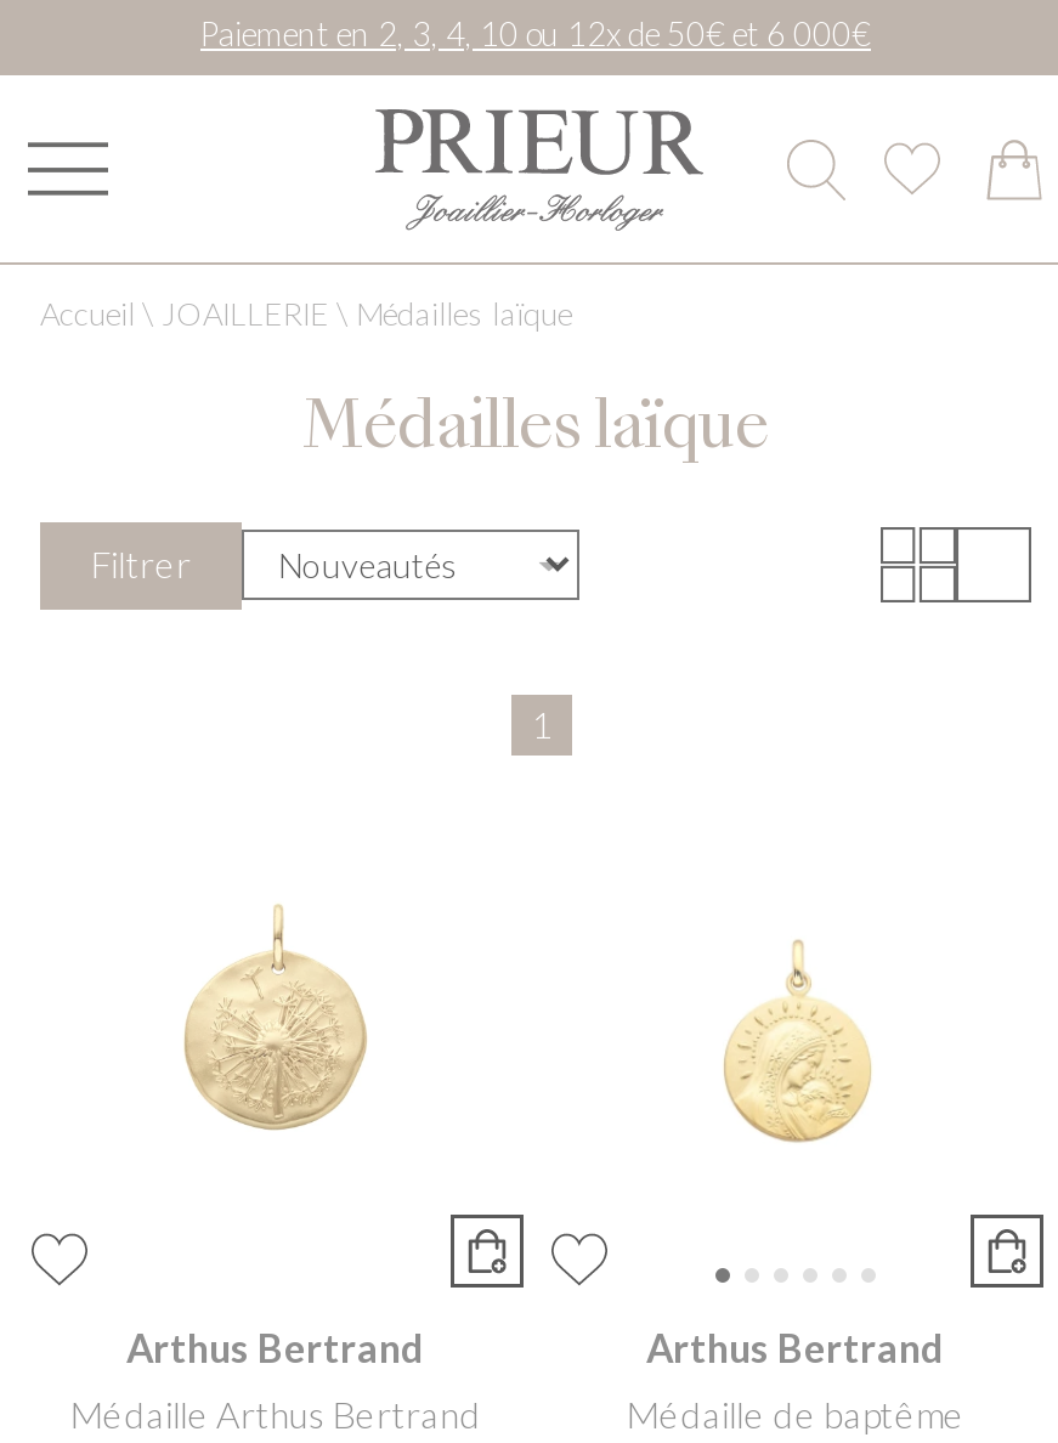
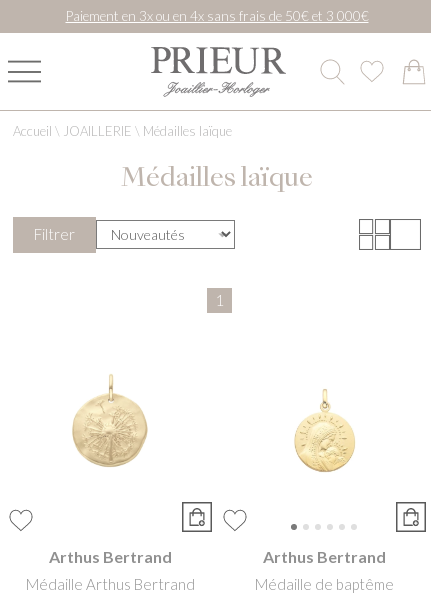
[200,15,871,53] Paiement en 2, 3, 4, 10 ou 12x de 50€ et 6 000€ -> [65,8,368,24] Paiement en 3x ou en 4x sans frais de 50€ et 3 000€

